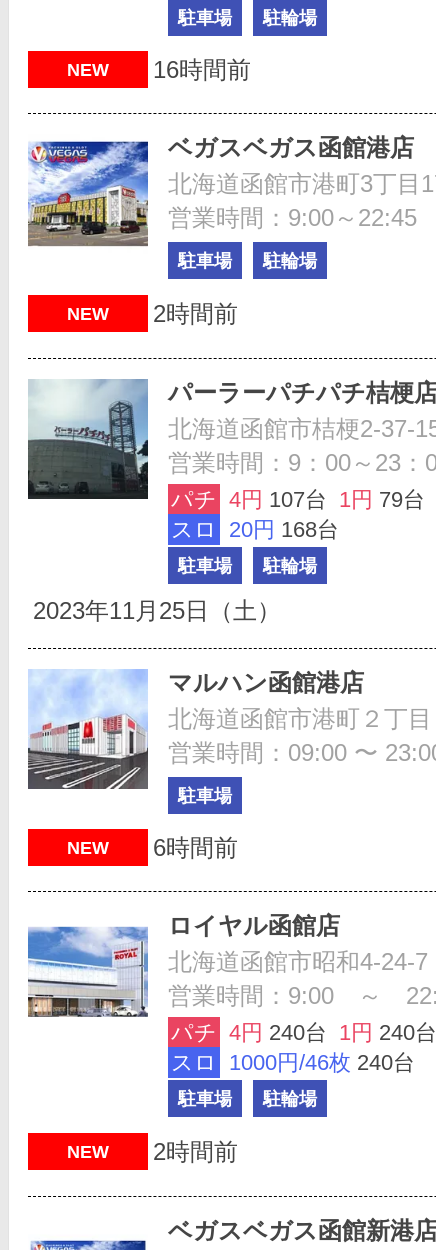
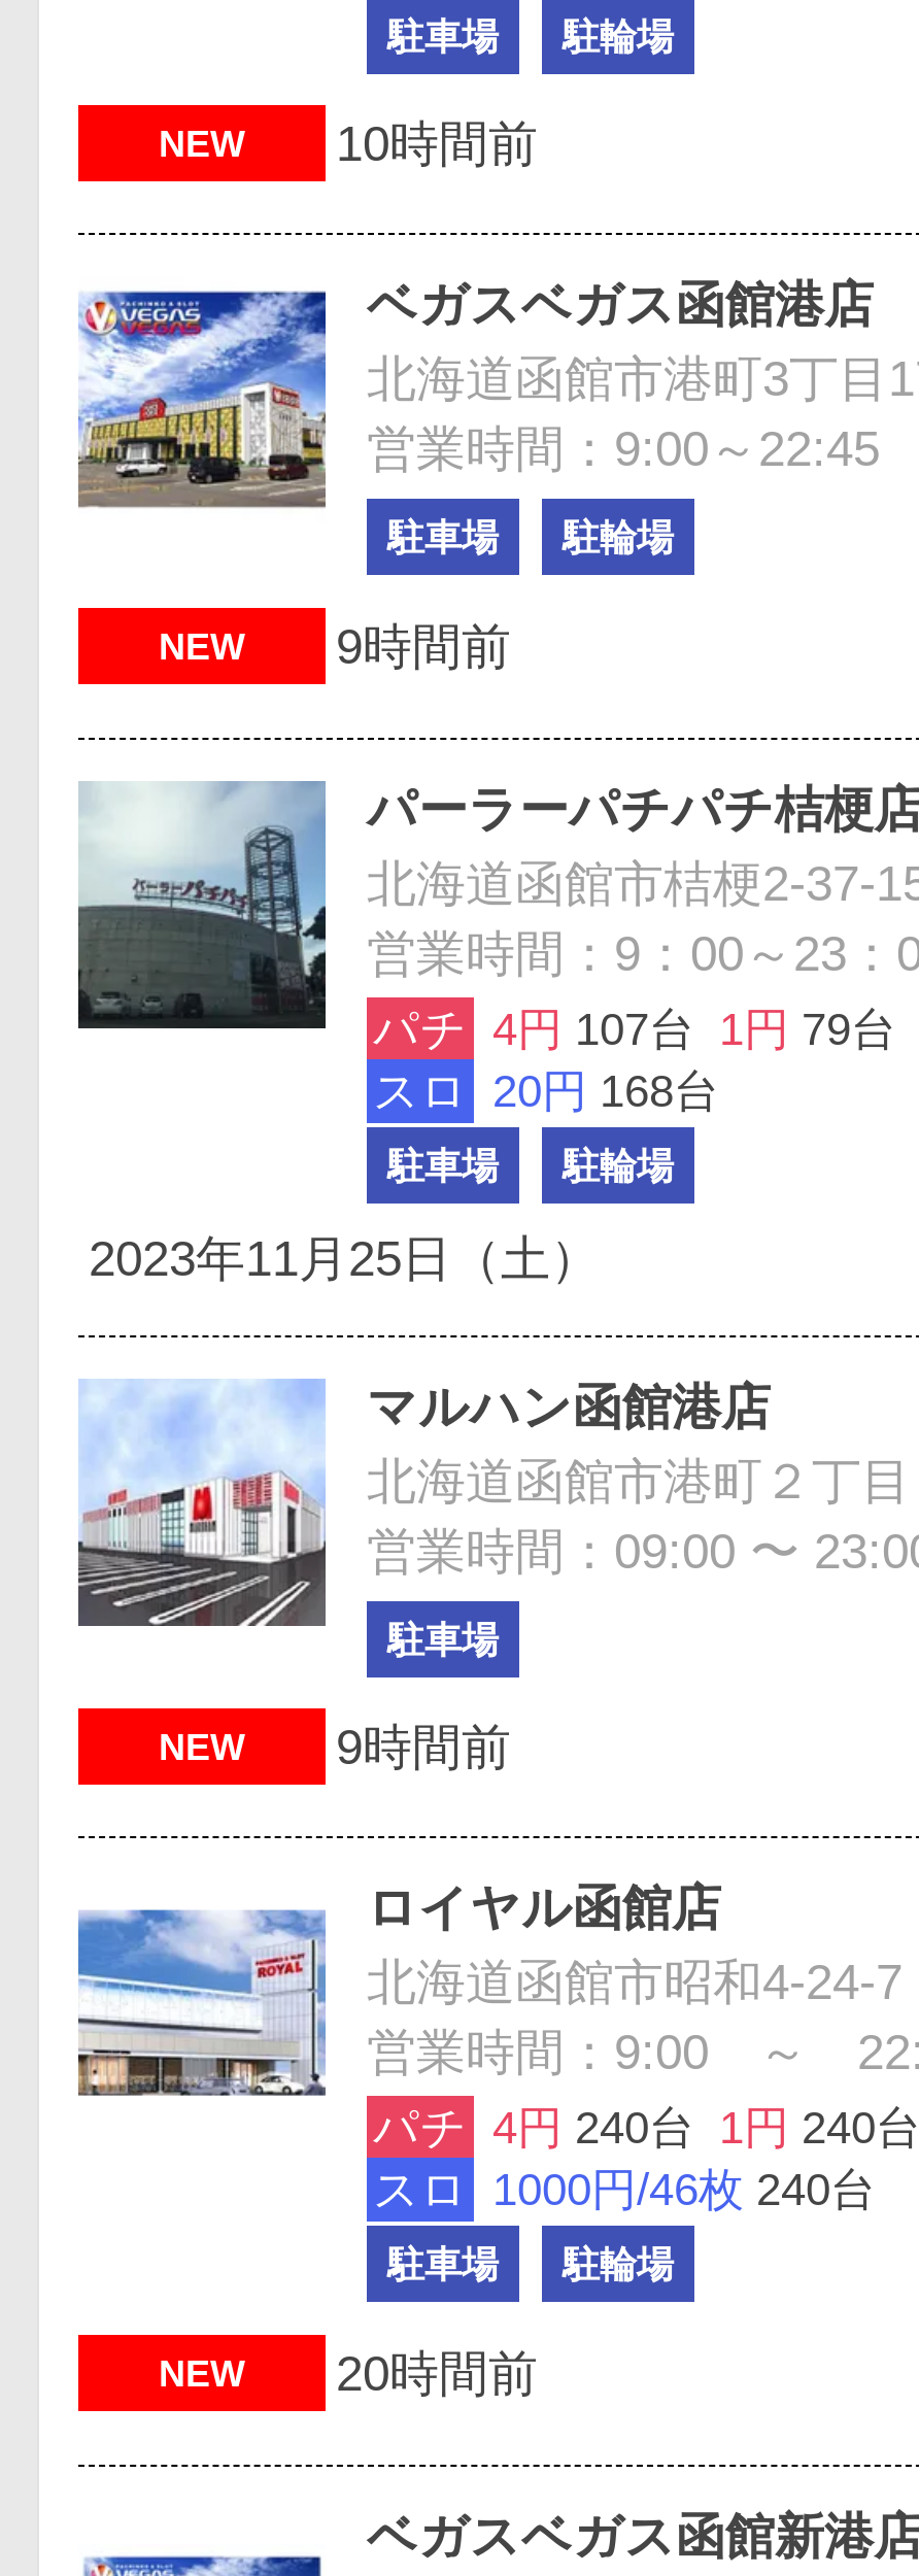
[153,55,251,82] 16時間前 -> [336,114,538,170] 10時間前
[153,299,238,326] 2時間前 -> [336,617,511,673] 9時間前
[153,833,238,860] 6時間前 -> [336,1718,511,1773] 9時間前
[153,1137,238,1164] 2時間前 -> [336,2344,538,2400] 20時間前

